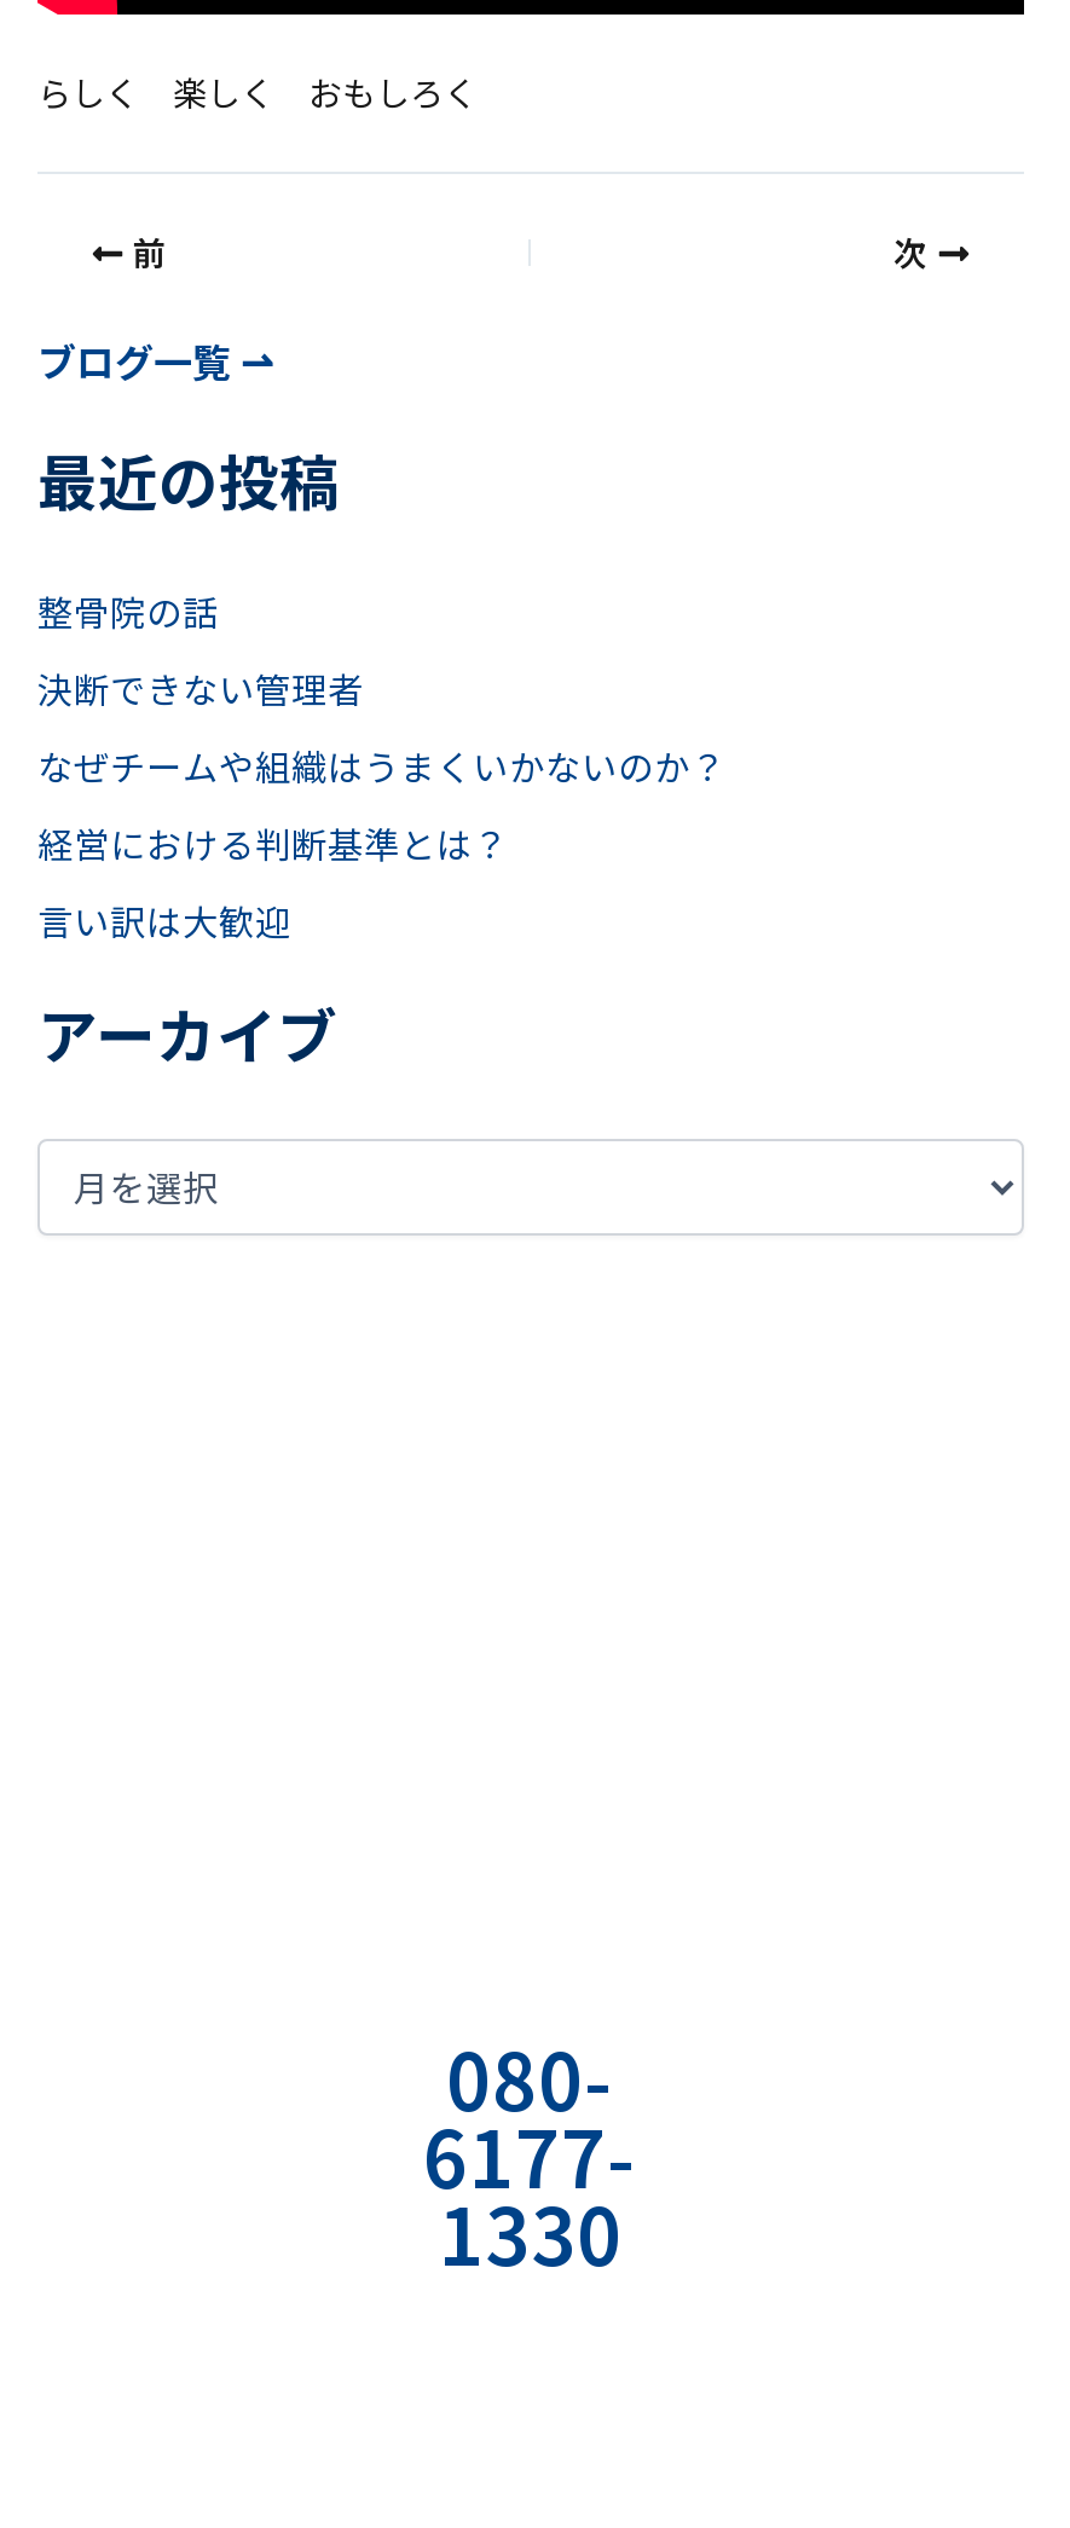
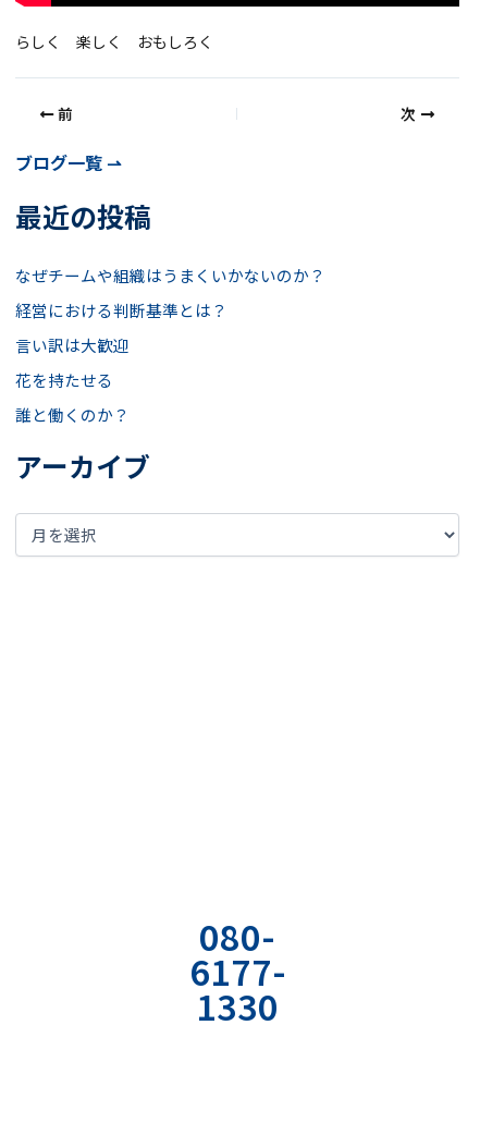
[37,585,364,713] 整骨院の話 | 決断できない管理者 -> none
moved [37,740,727,945] -> [15,264,325,356]: なぜチームや組織はうまくいかないのか？ | 経営における判断基準とは？ | 言い訳は大歓迎
none -> [15,368,130,426] 花を持たせる | 誰と働くのか？

